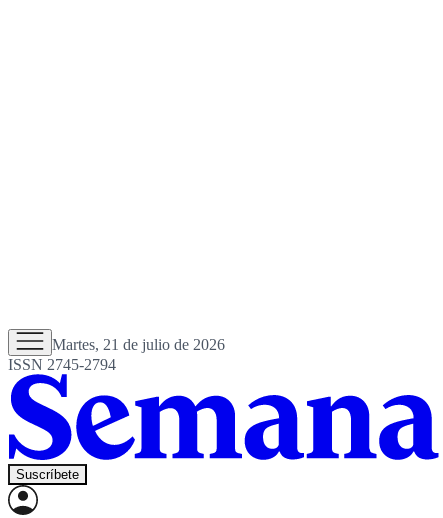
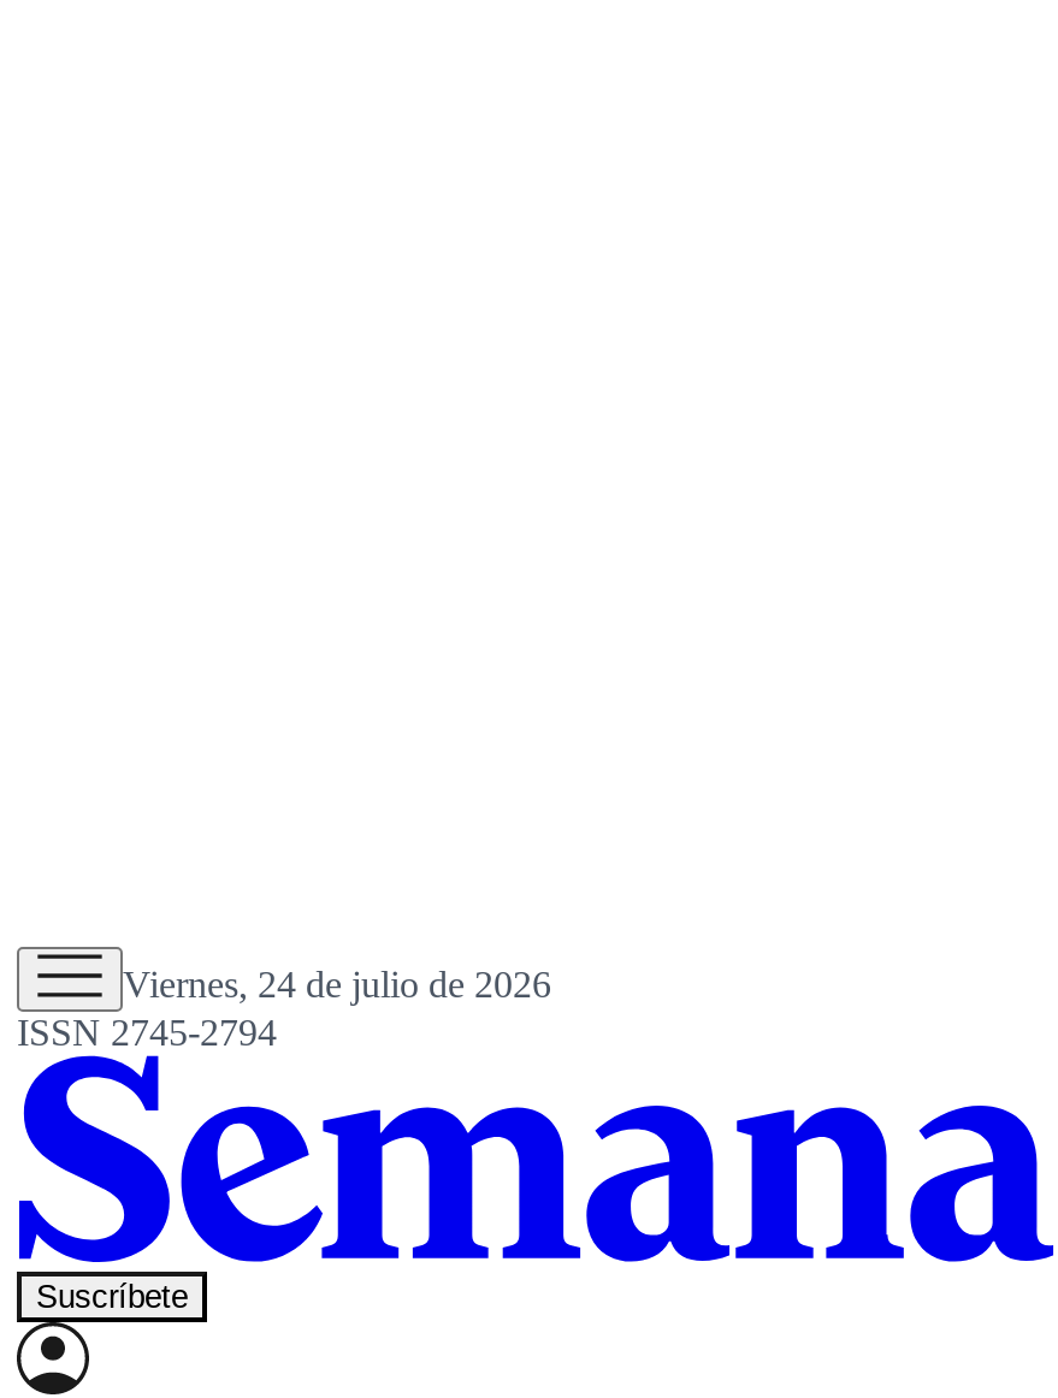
[52,336,225,353] Martes, 21 de julio de 2026 -> [123,964,551,1005] Viernes, 24 de julio de 2026

